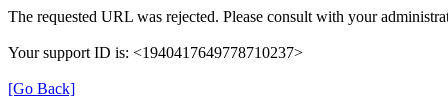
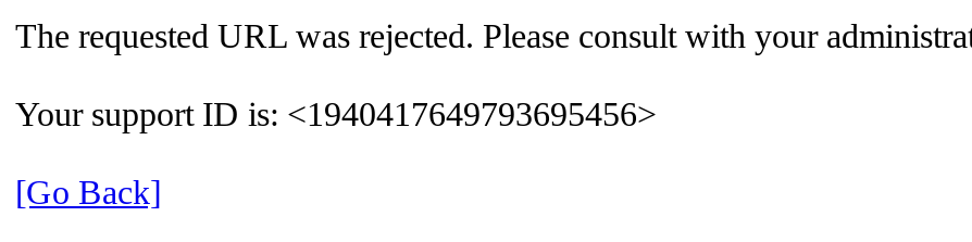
[8,44,303,61] Your support ID is: <1940417649778710237> -> [15,95,657,132] Your support ID is: <1940417649793695456>

